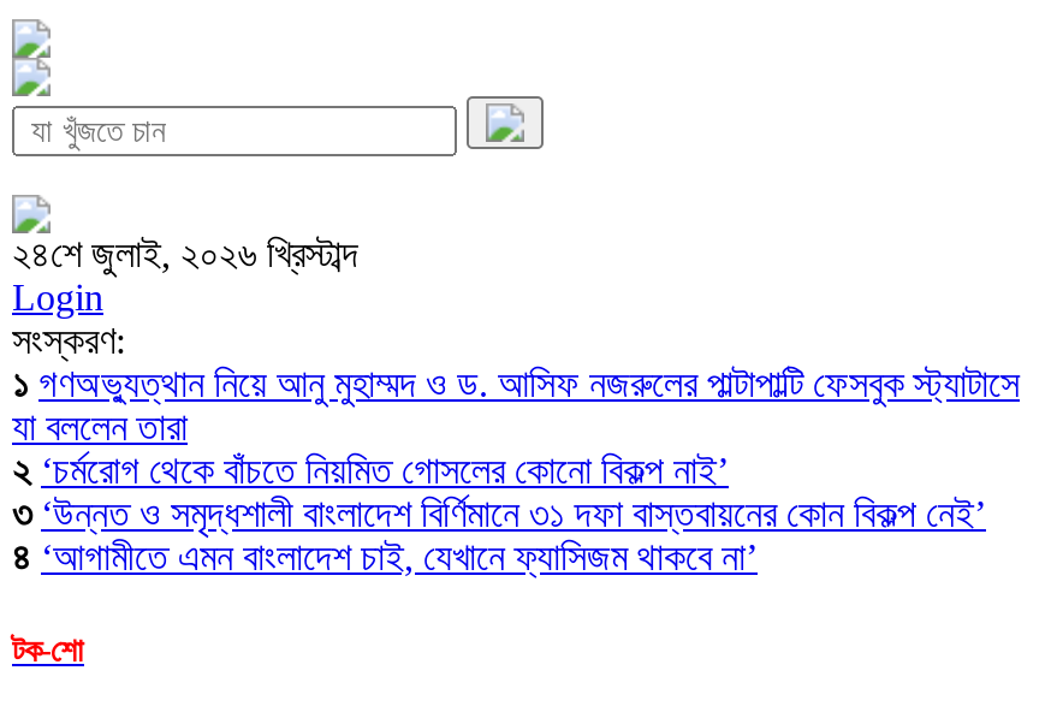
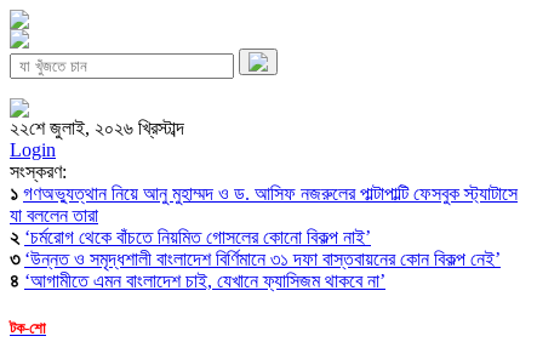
[12,233,358,274] ২৪শে জুলাই, ২০২৬ খ্রিস্টাব্দ -> [10,118,184,138] ২২শে জুলাই, ২০২৬ খ্রিস্টাব্দ

